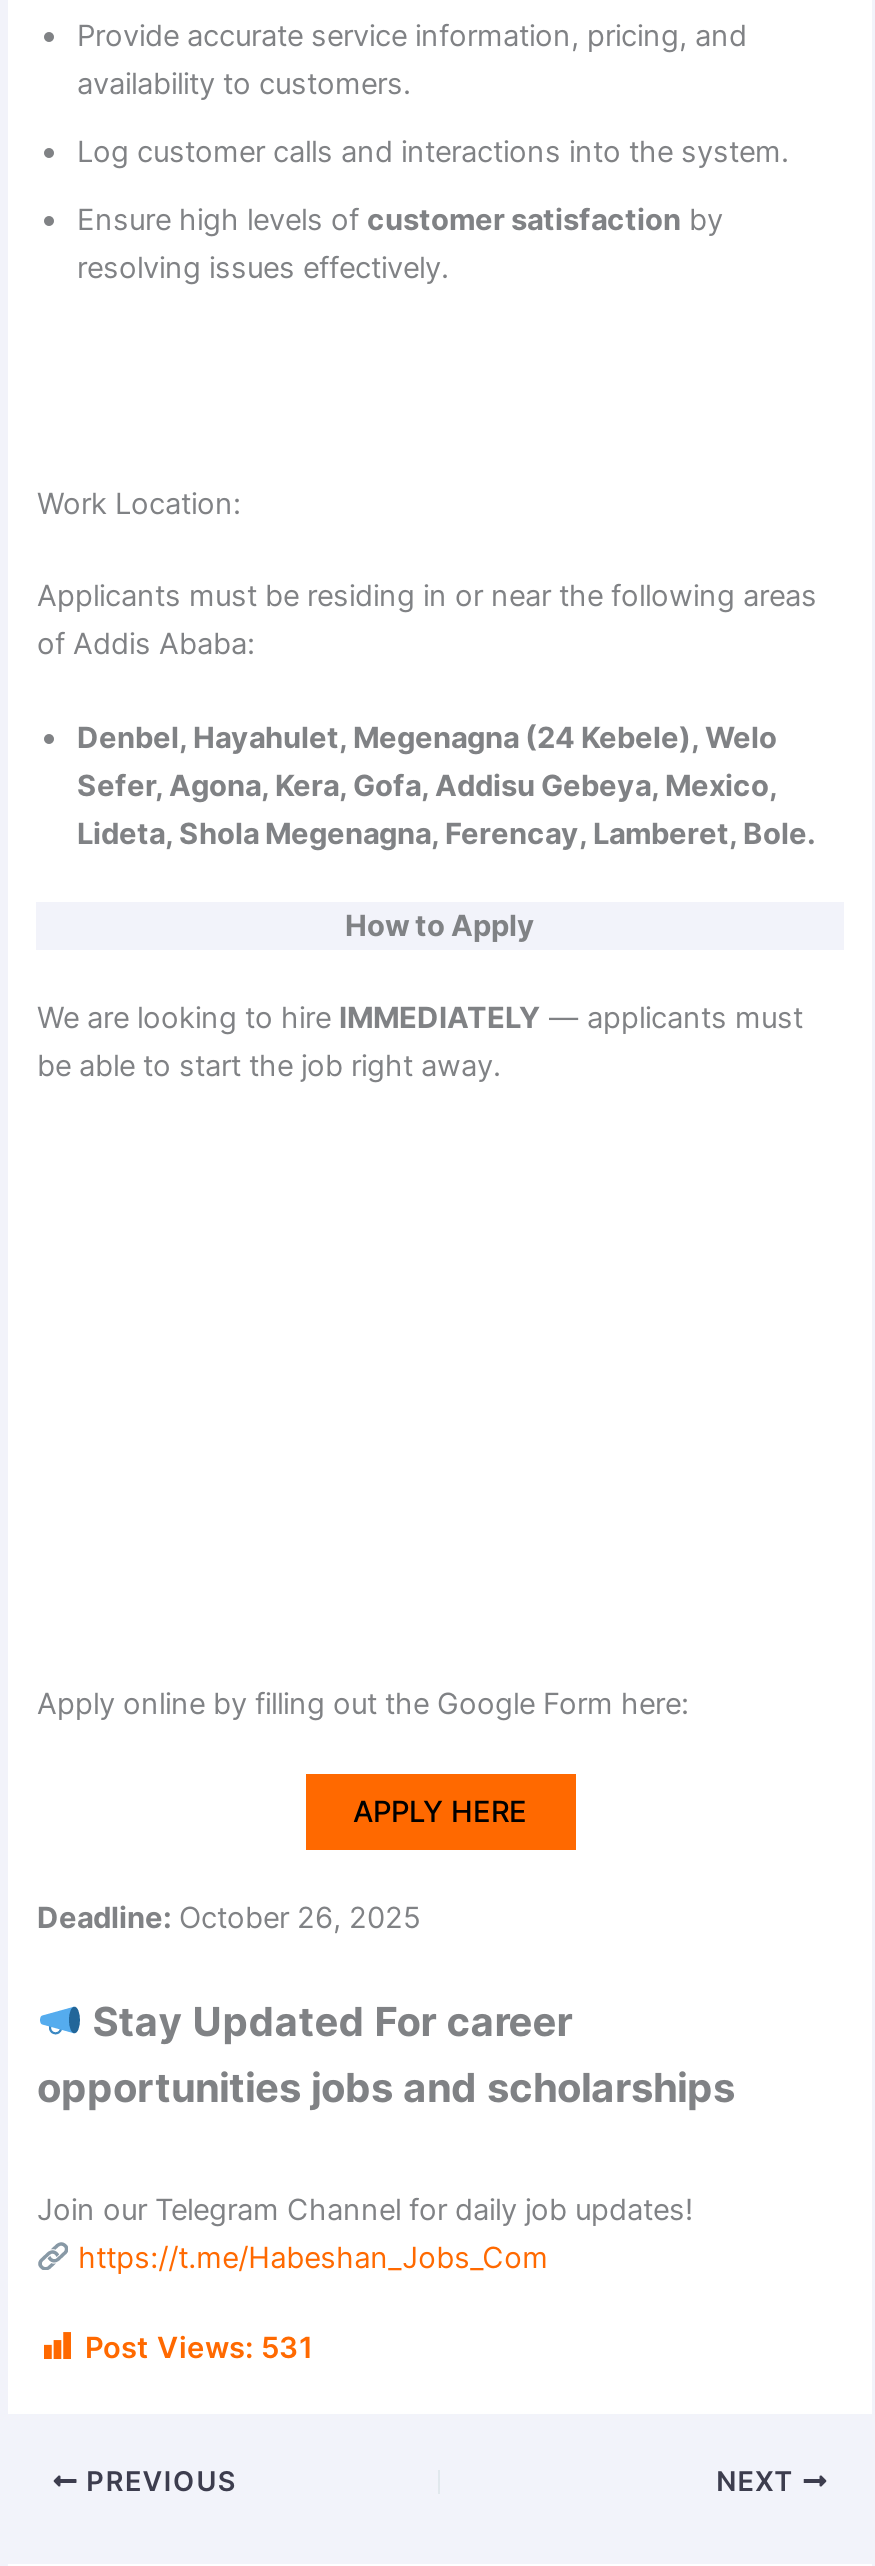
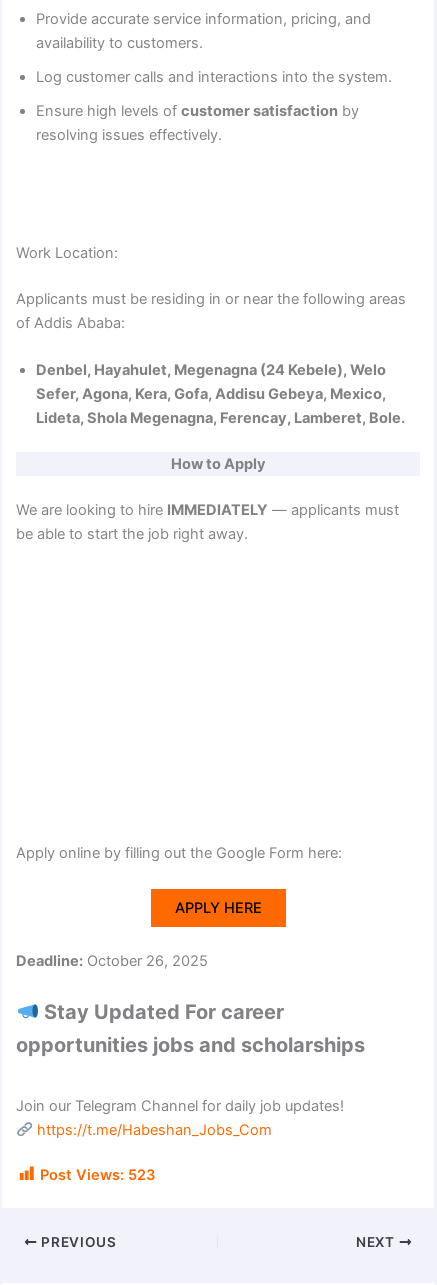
[85,2330,313,2366] Post Views: 531 -> [40,1166,156,1184] Post Views: 523

